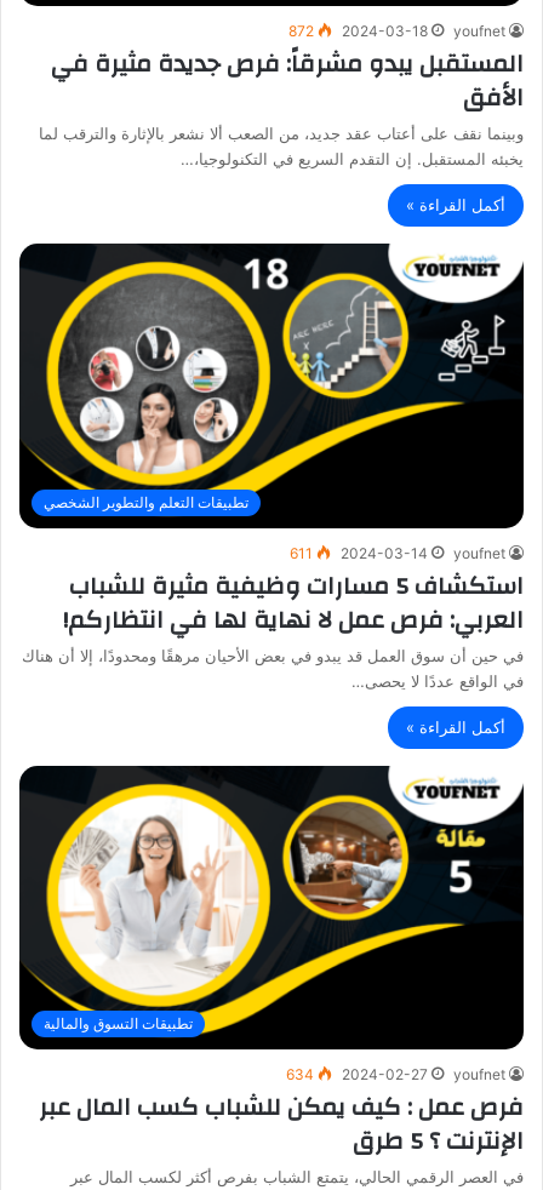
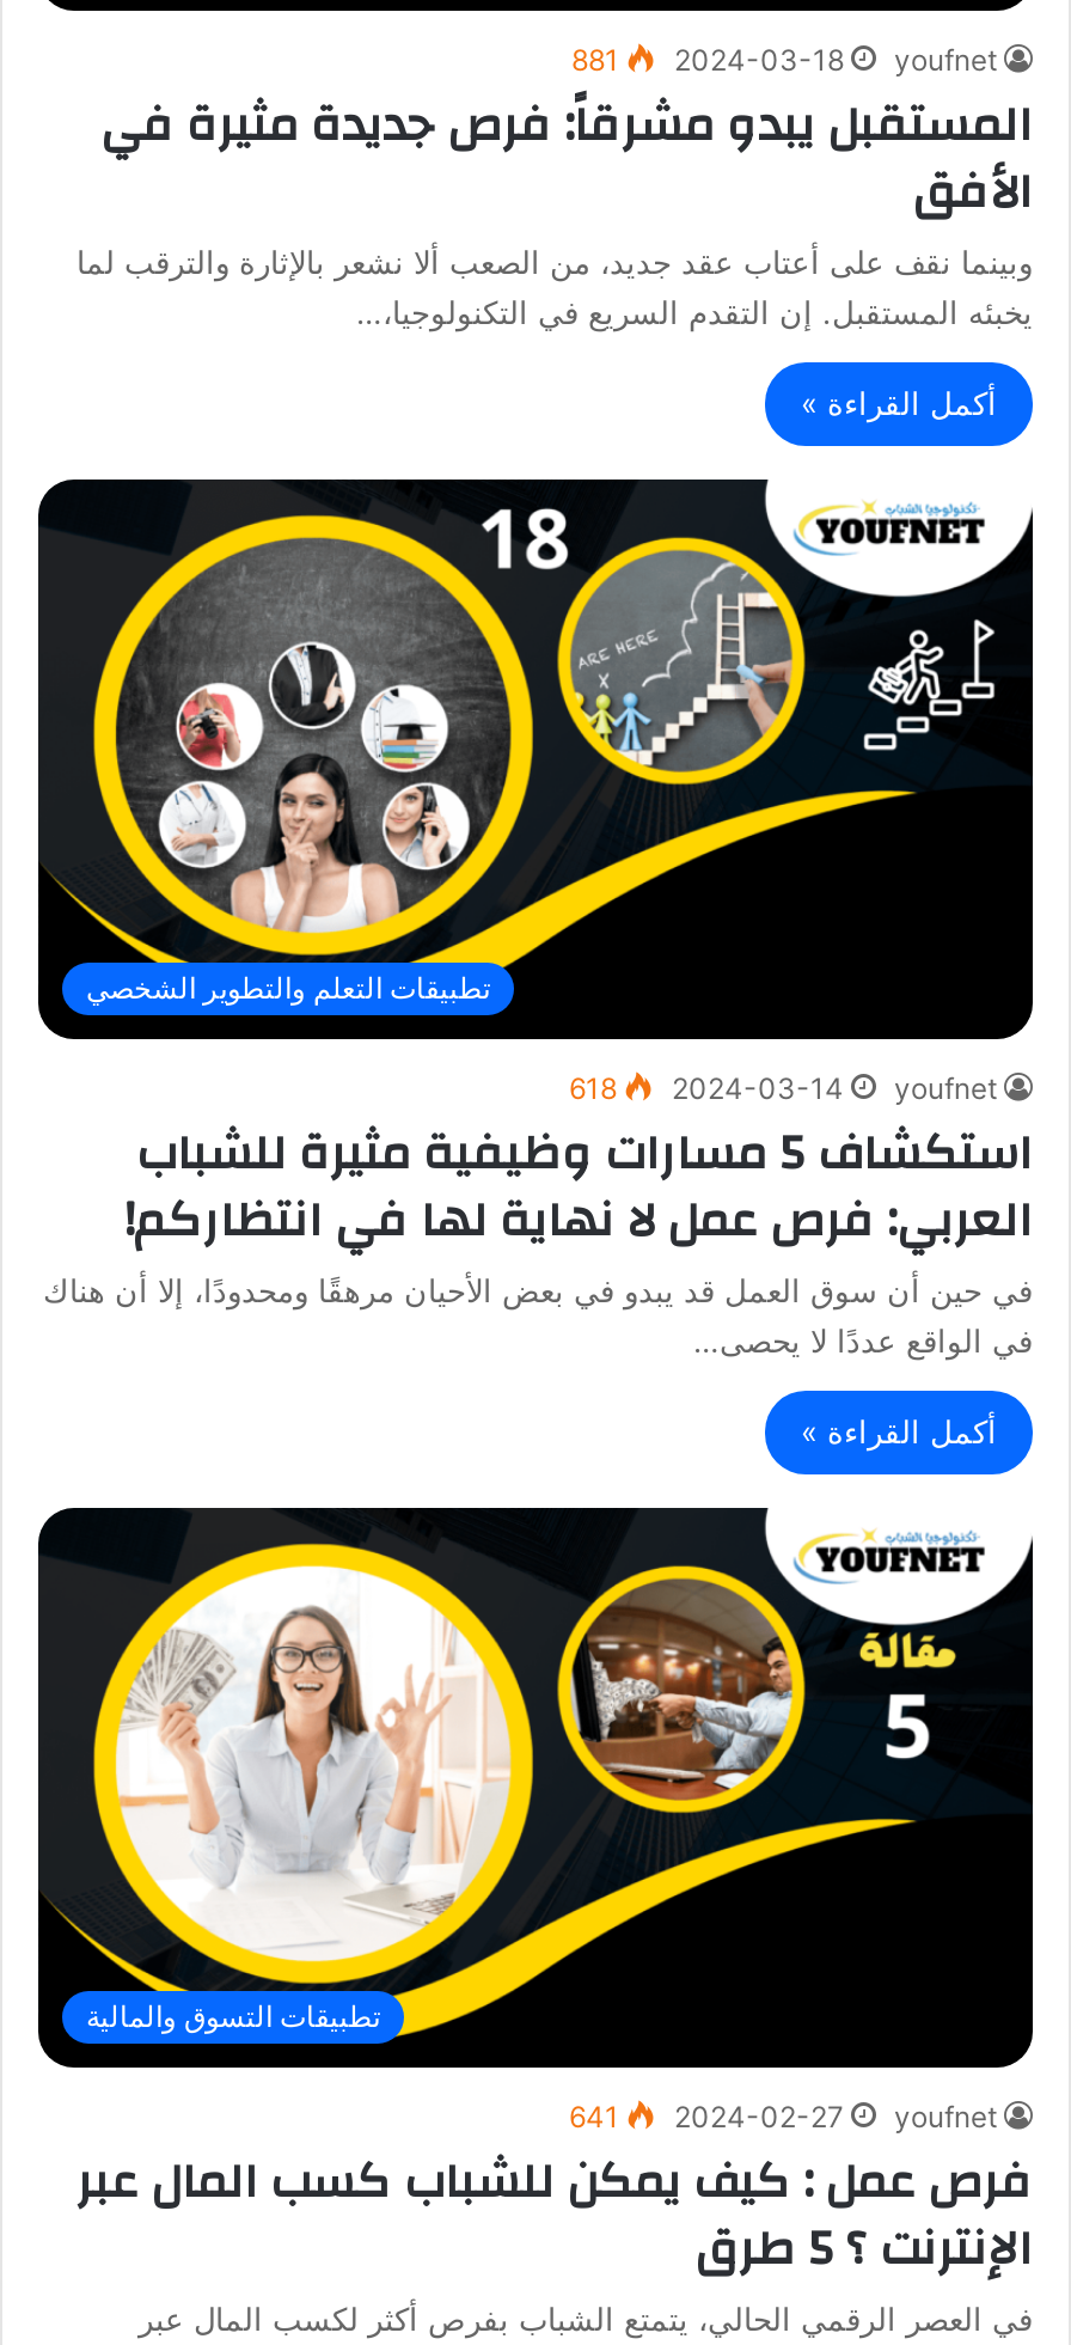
[288,22,505,40] 872 2024-03-18 youfnet -> [571,43,997,79] 881 2024-03-18 youfnet
[290,544,505,562] 611 2024-03-14 youfnet -> [569,1071,997,1107] 618 2024-03-14 youfnet
[286,1066,505,1084] 634 2024-02-27 youfnet -> [569,2100,997,2136] 641 2024-02-27 youfnet

